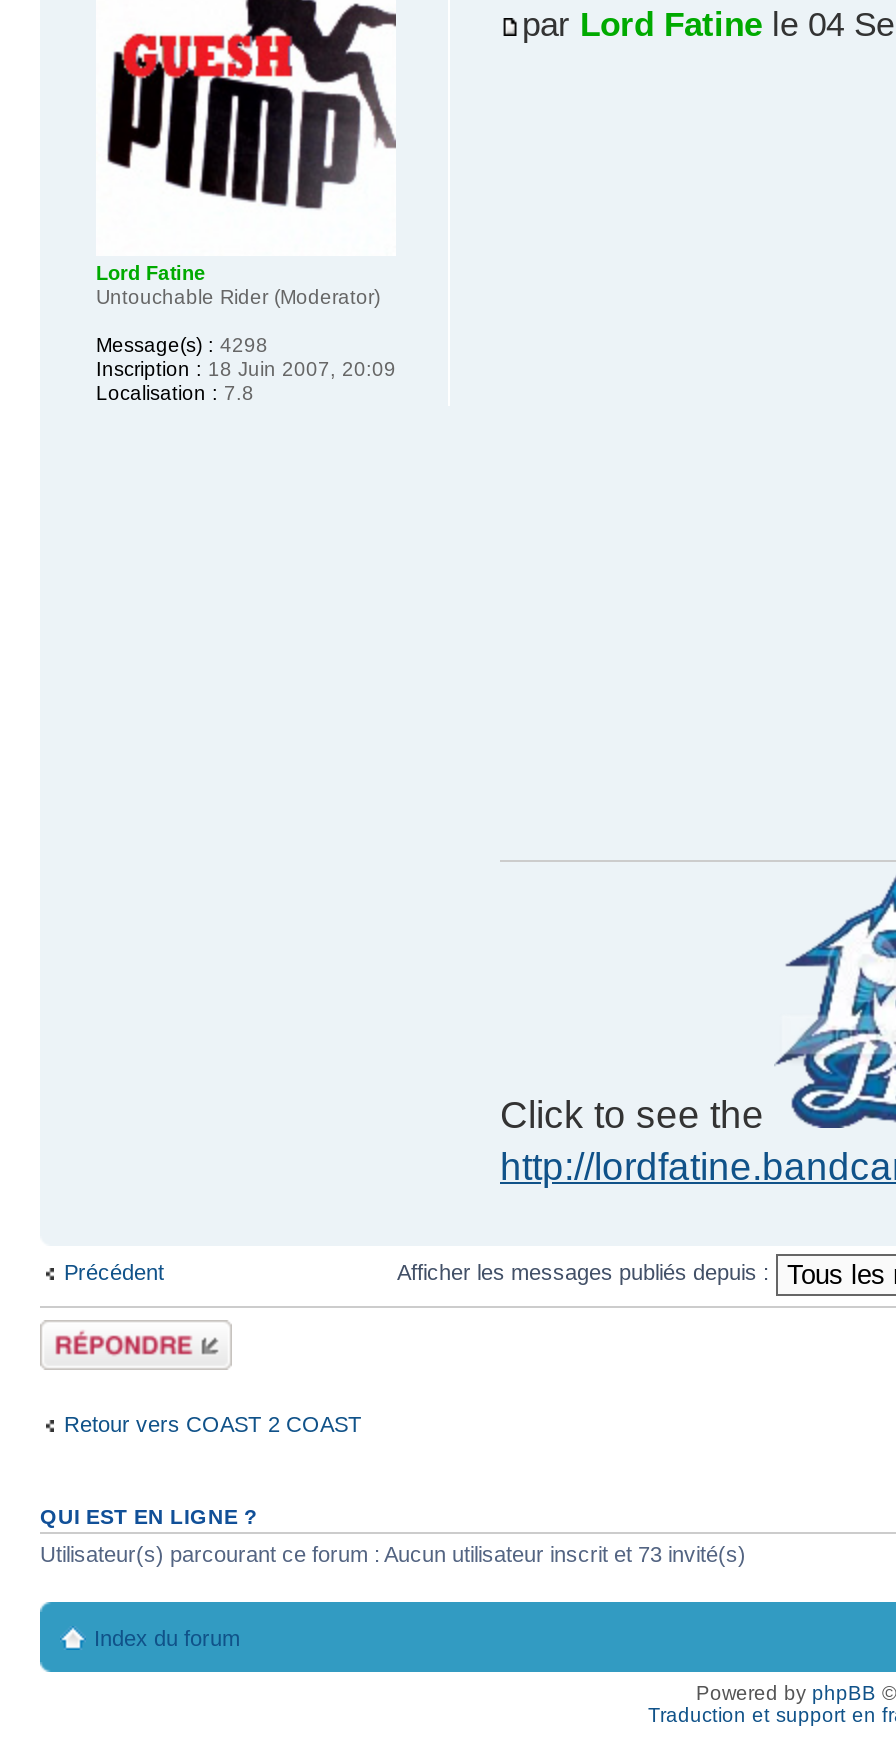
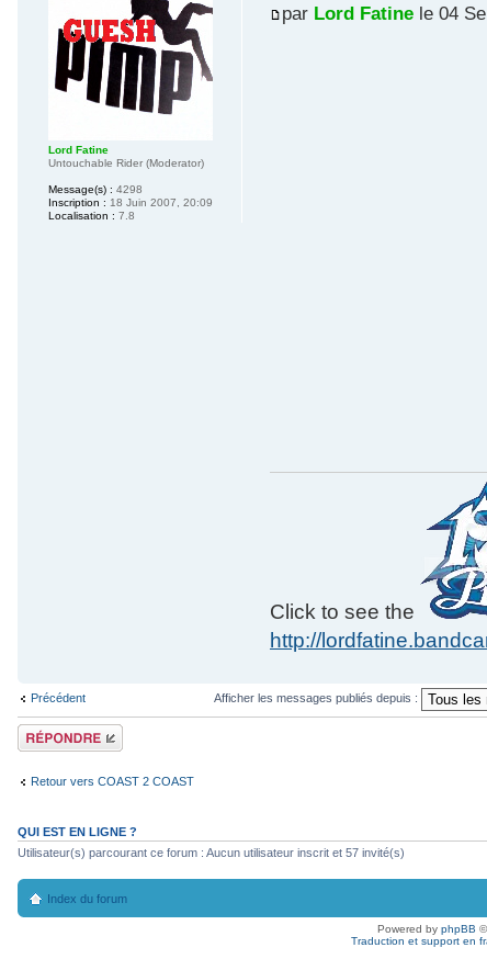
[40,1542,746,1566] Utilisateur(s) parcourant ce forum : Aucun utilisateur inscrit et 73 invité(s) -> [18,846,405,859] Utilisateur(s) parcourant ce forum : Aucun utilisateur inscrit et 57 invité(s)

